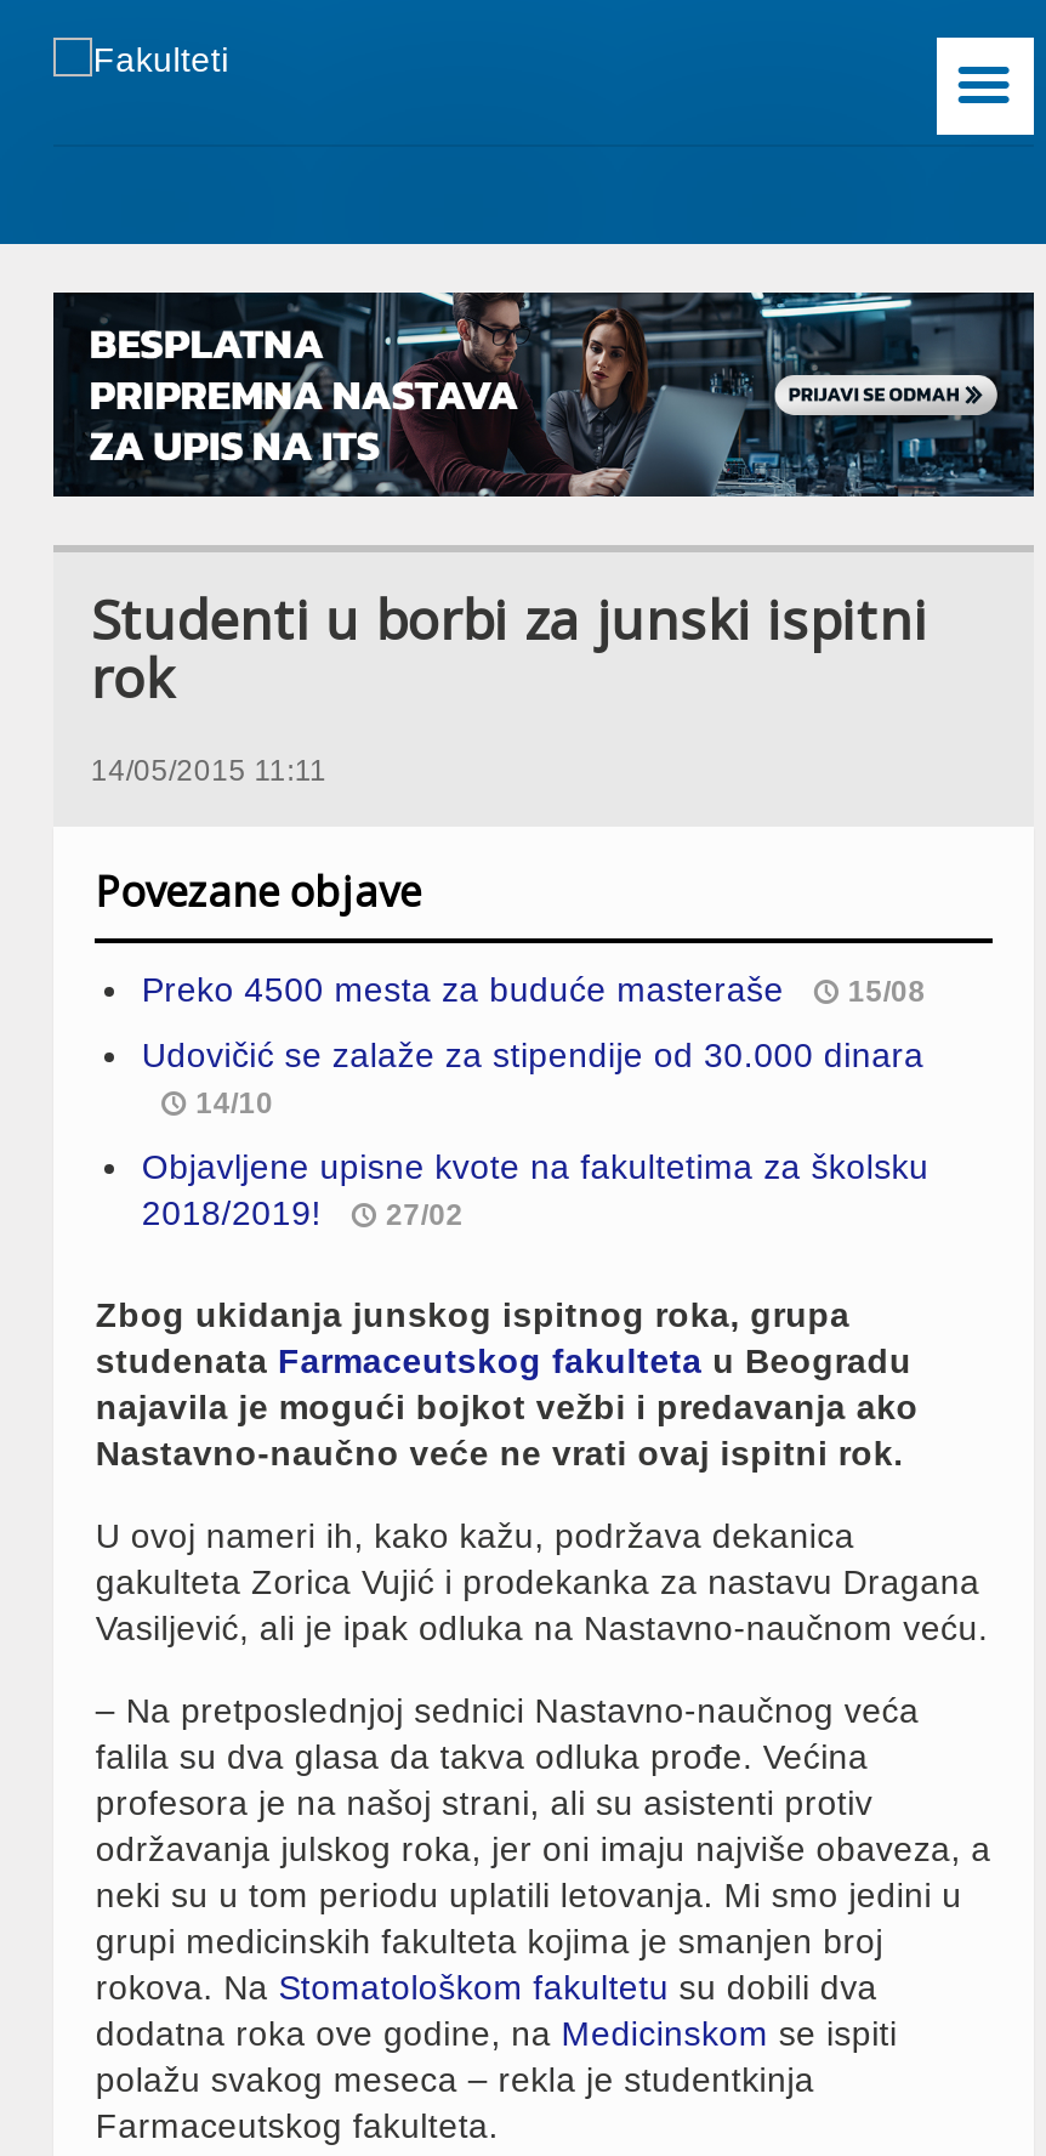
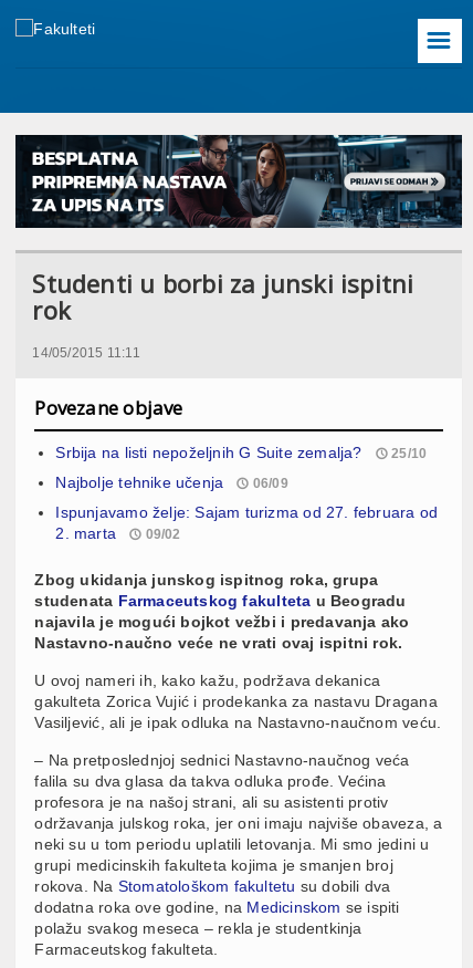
[142,970,926,1009] Preko 4500 mesta za buduće masteraše | 15/08 -> [56,444,427,461] Srbija na listi nepoželjnih G Suite zemalja? | 25/10
[142,1036,924,1120] Udovičić se zalaže za stipendije od 30.000 dinara | 14/10 -> [56,473,288,491] Najbolje tehnike učenja | 06/09
[142,1147,929,1232] Objavljene upisne kvote na fakultetima za školsku | 2018/2019! | 27/02 -> [56,503,438,542] Ispunjavamo želje: Sajam turizma od 27. februara od | 2. marta | 09/02

